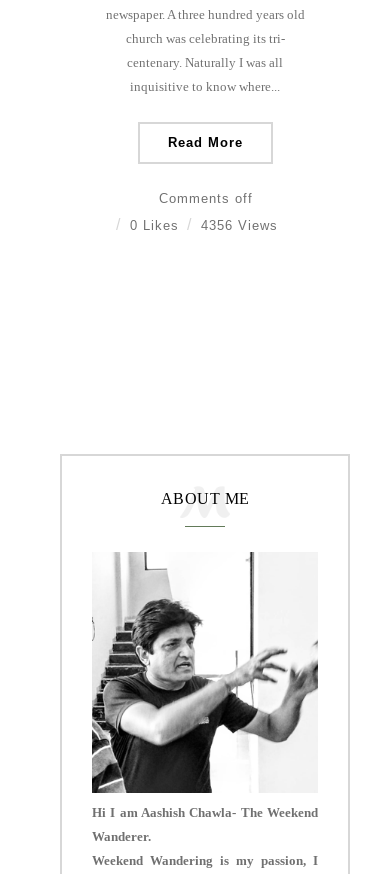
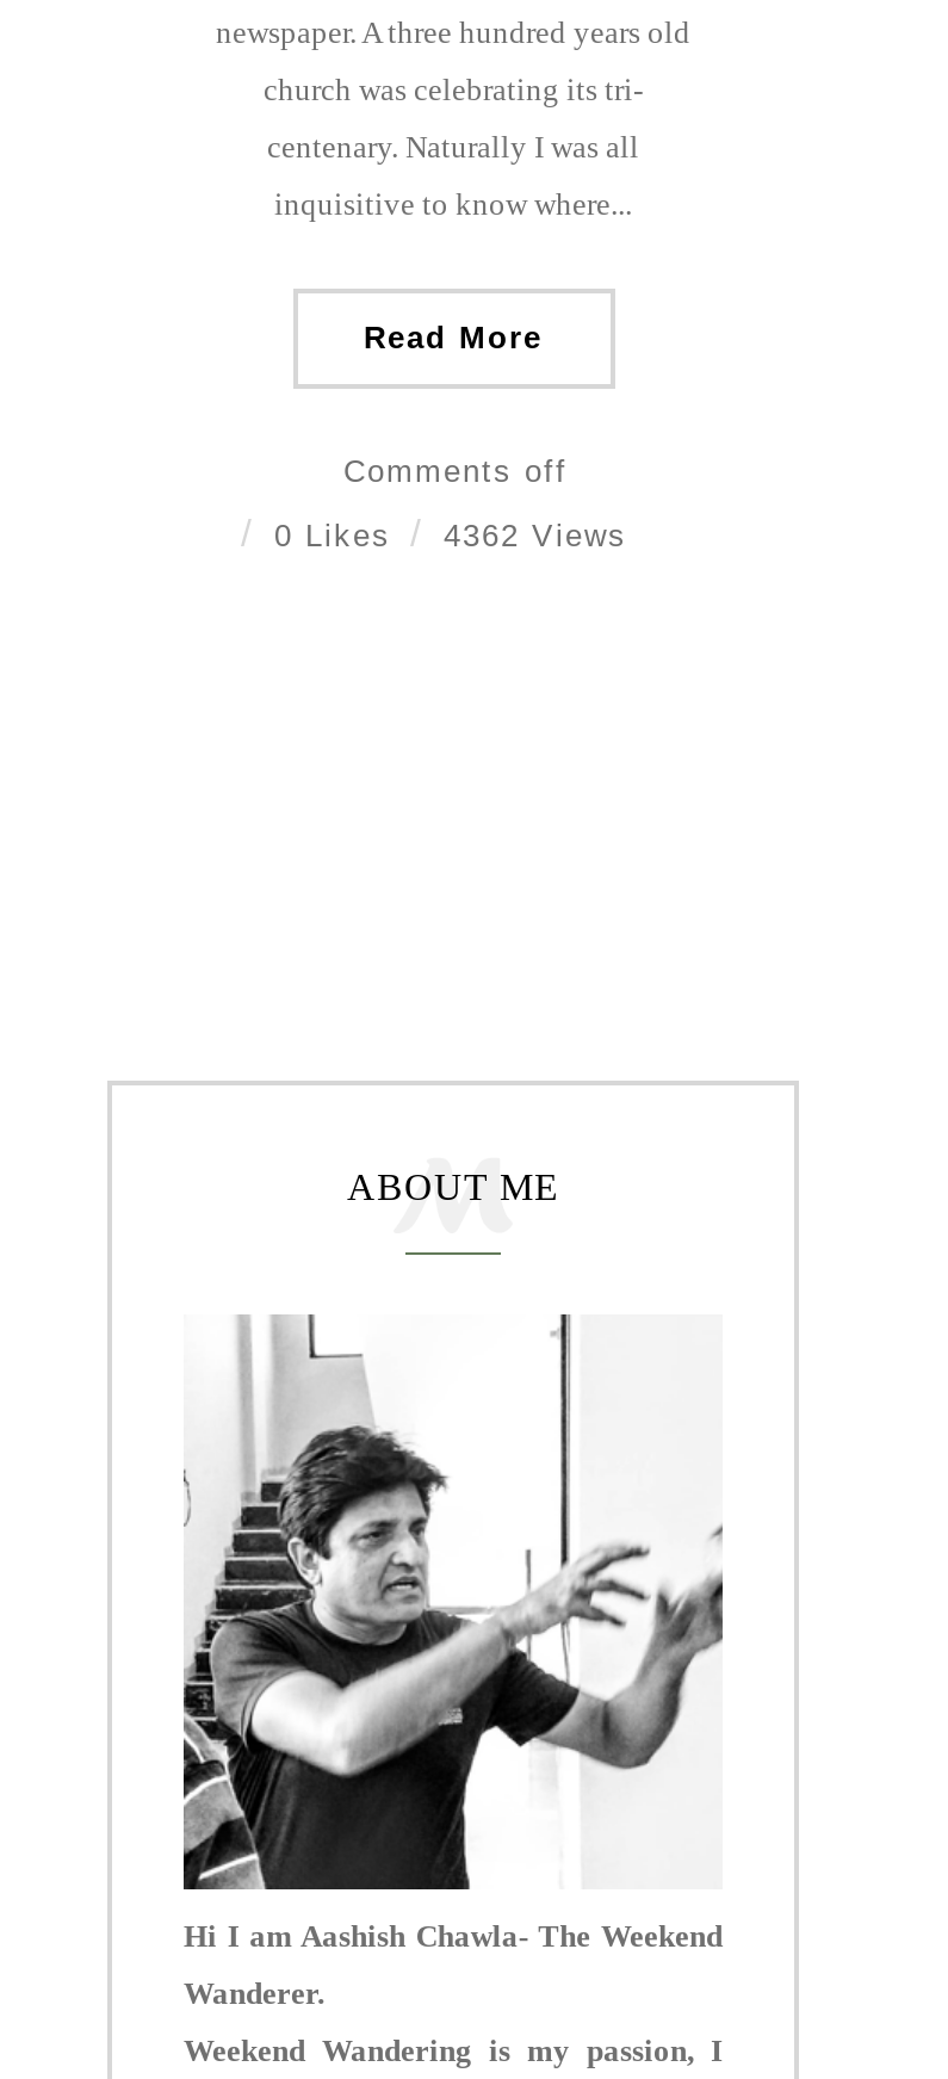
[130,218,278,233] 0 Likes 4356 Views -> [274,518,627,553] 0 Likes 4362 Views

